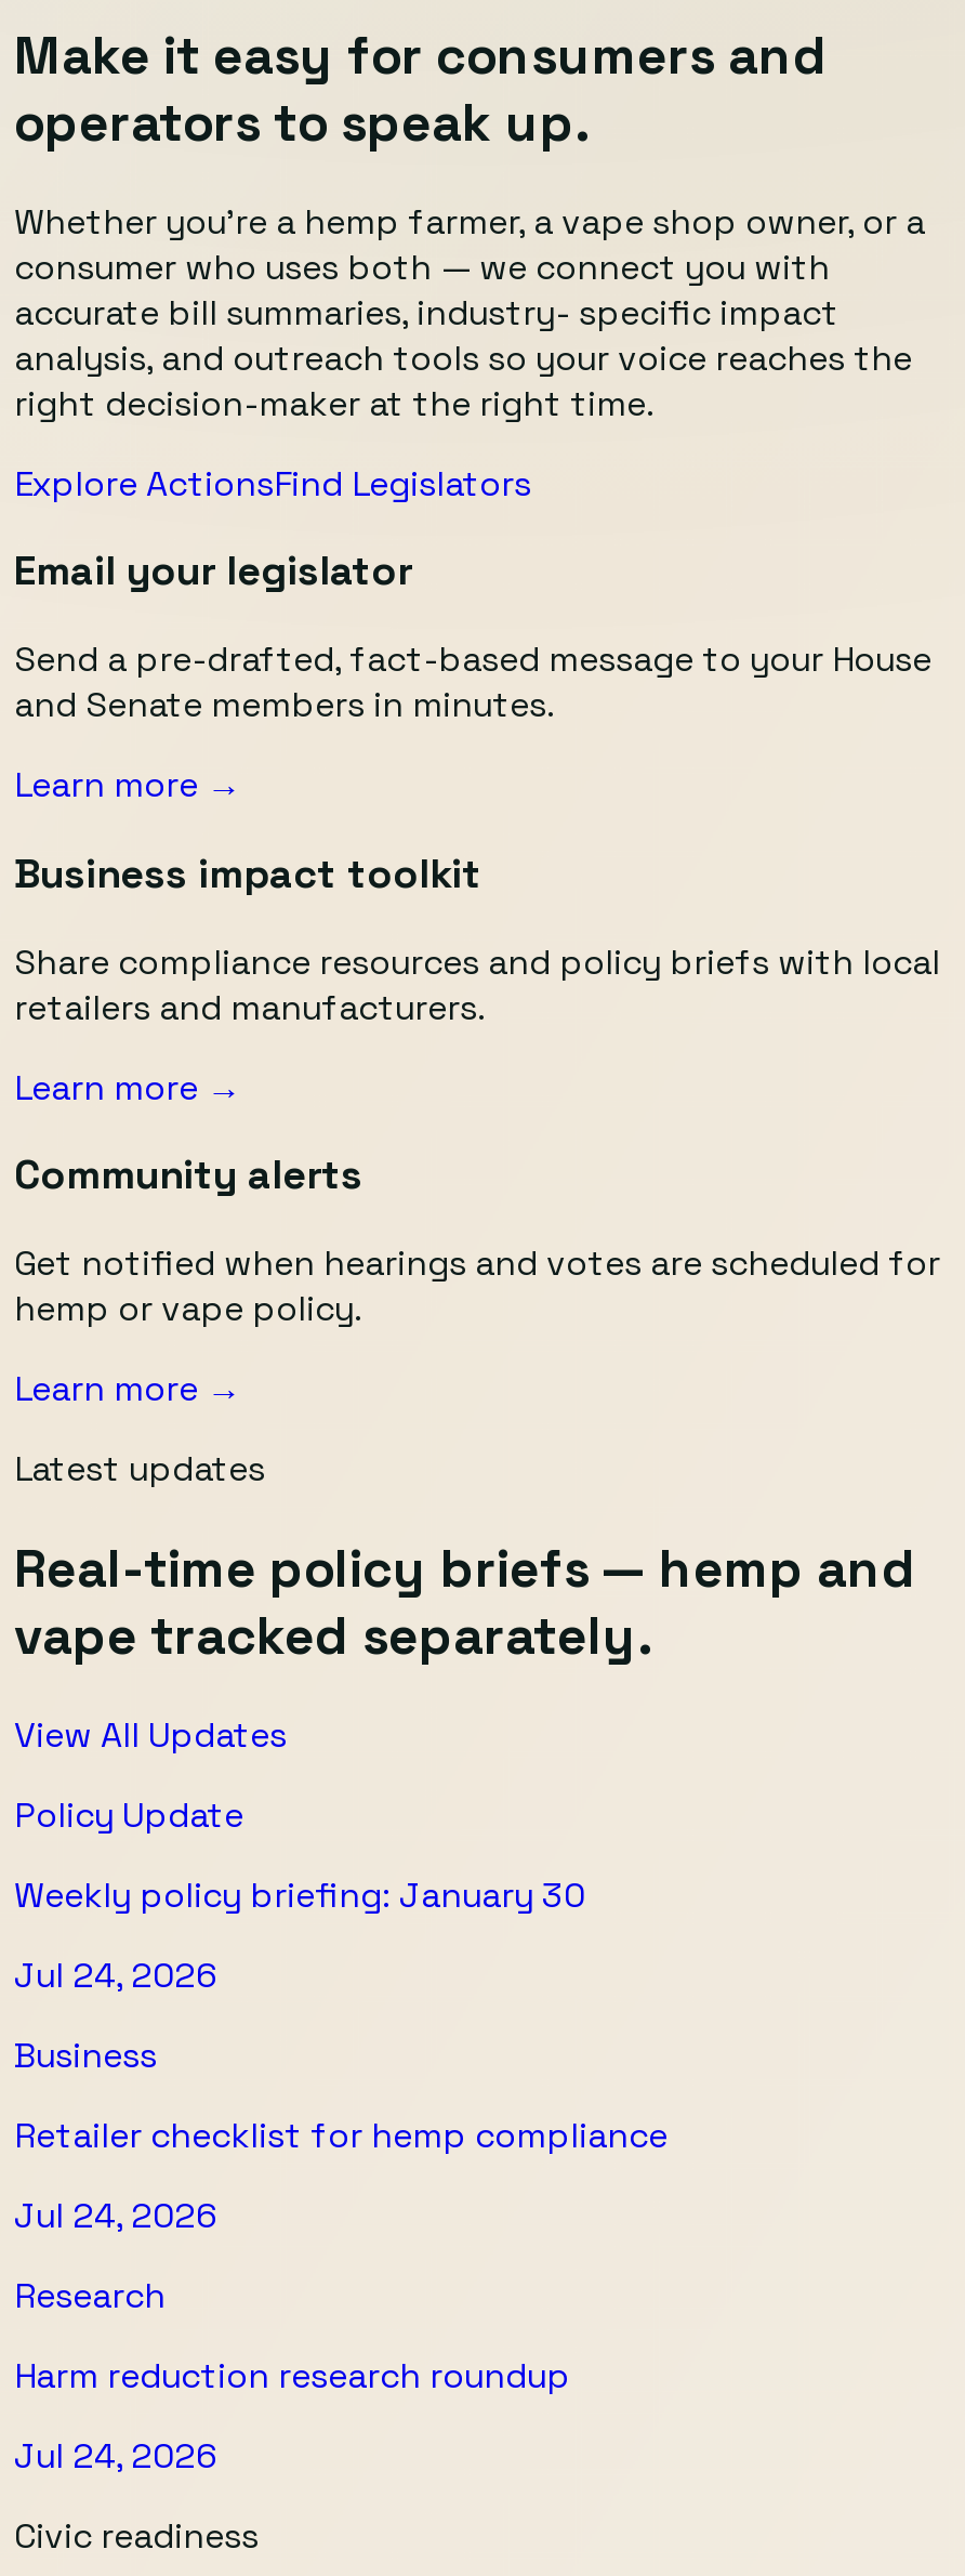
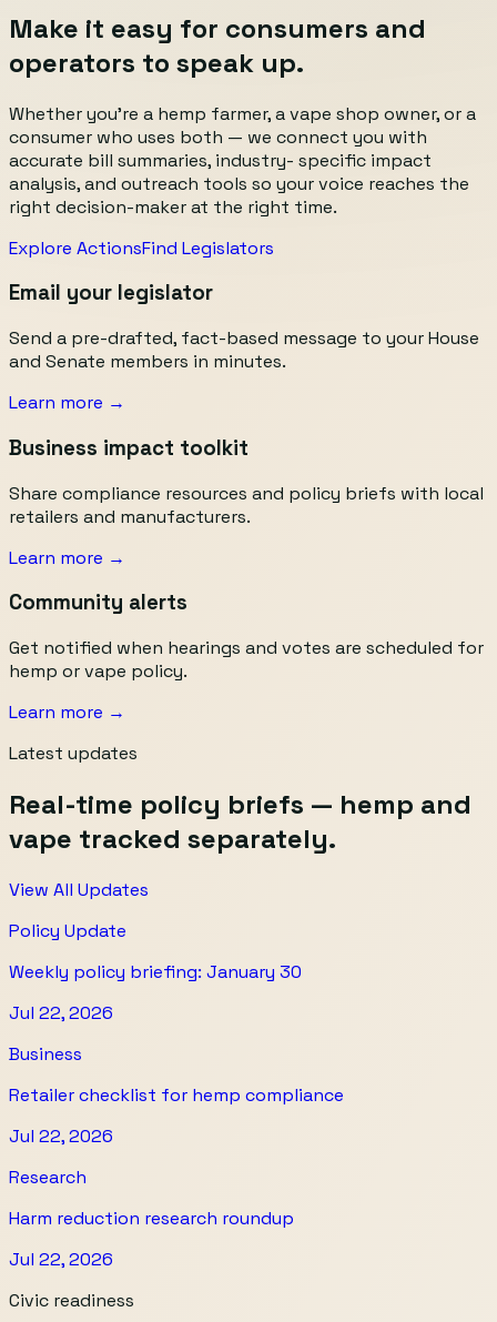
[14,1952,217,1998] Jul 24, 2026 -> [9,1001,113,1024] Jul 22, 2026
[14,2192,217,2238] Jul 24, 2026 -> [9,1124,113,1148] Jul 22, 2026
[14,2433,217,2478] Jul 24, 2026 -> [9,1247,113,1271] Jul 22, 2026

